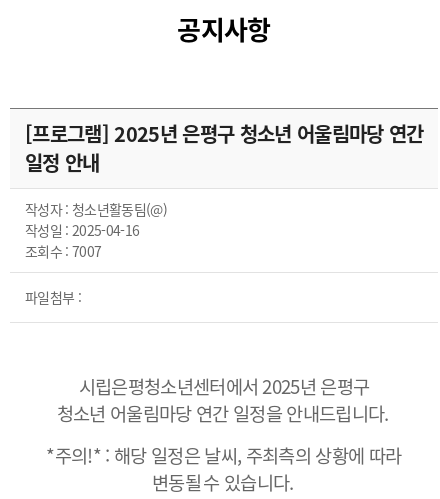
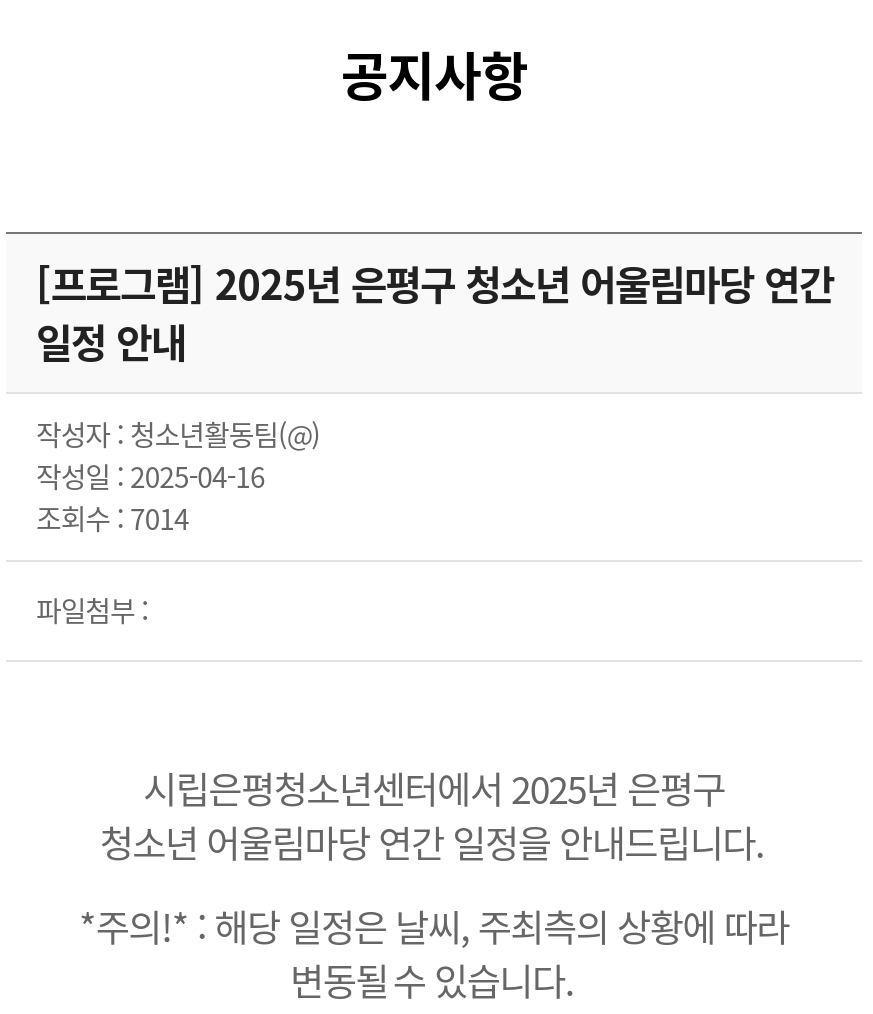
[25,241,101,261] 조회수 : 7007 -> [36,498,189,538] 조회수 : 7014

